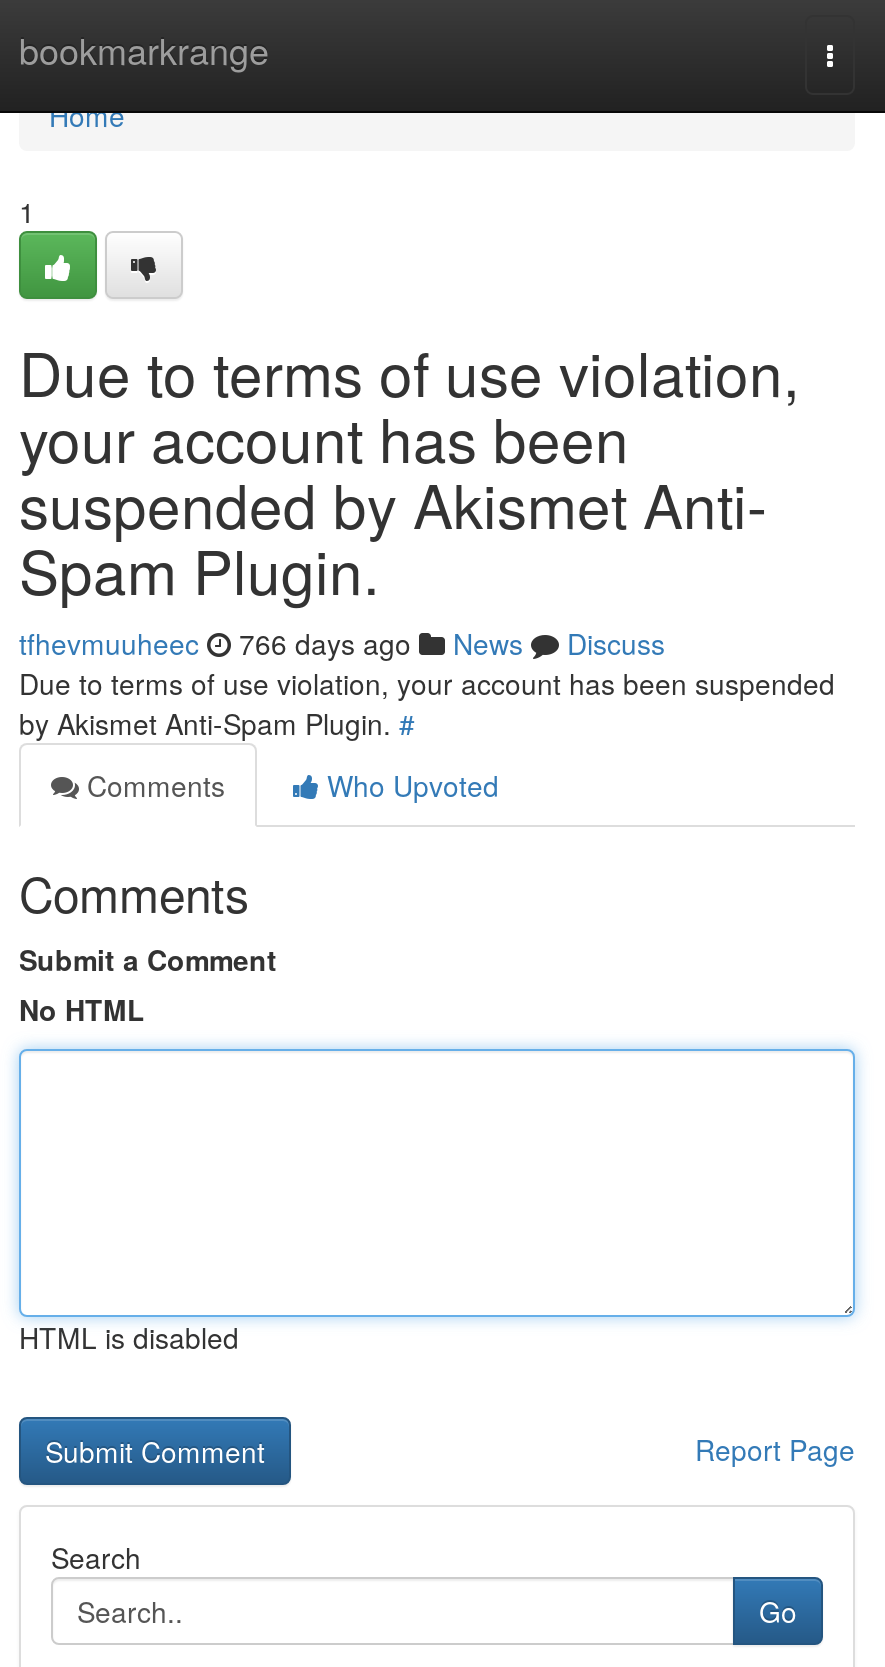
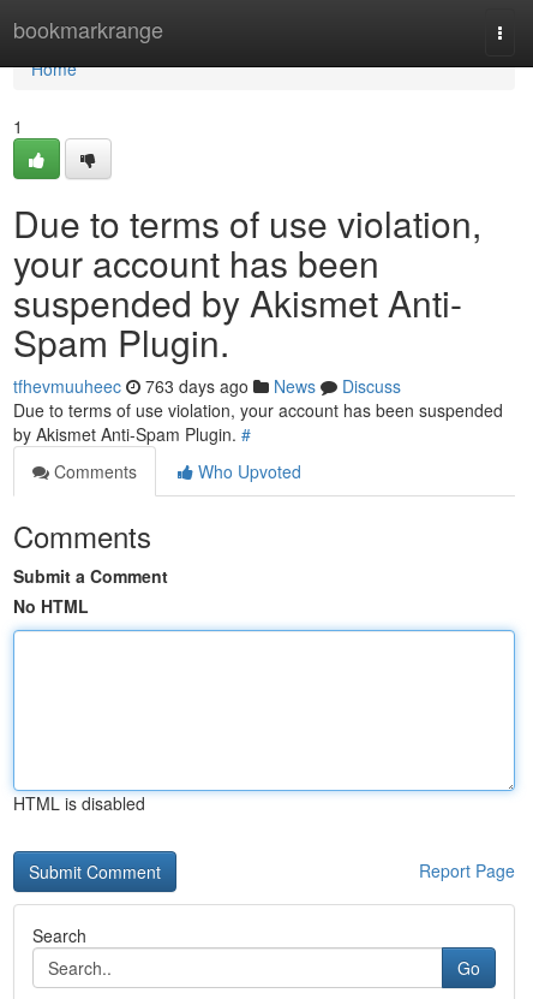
[19,623,665,663] tfhevmuuheec 766 days ago News Discuss -> [13,374,401,398] tfhevmuuheec 763 days ago News Discuss

